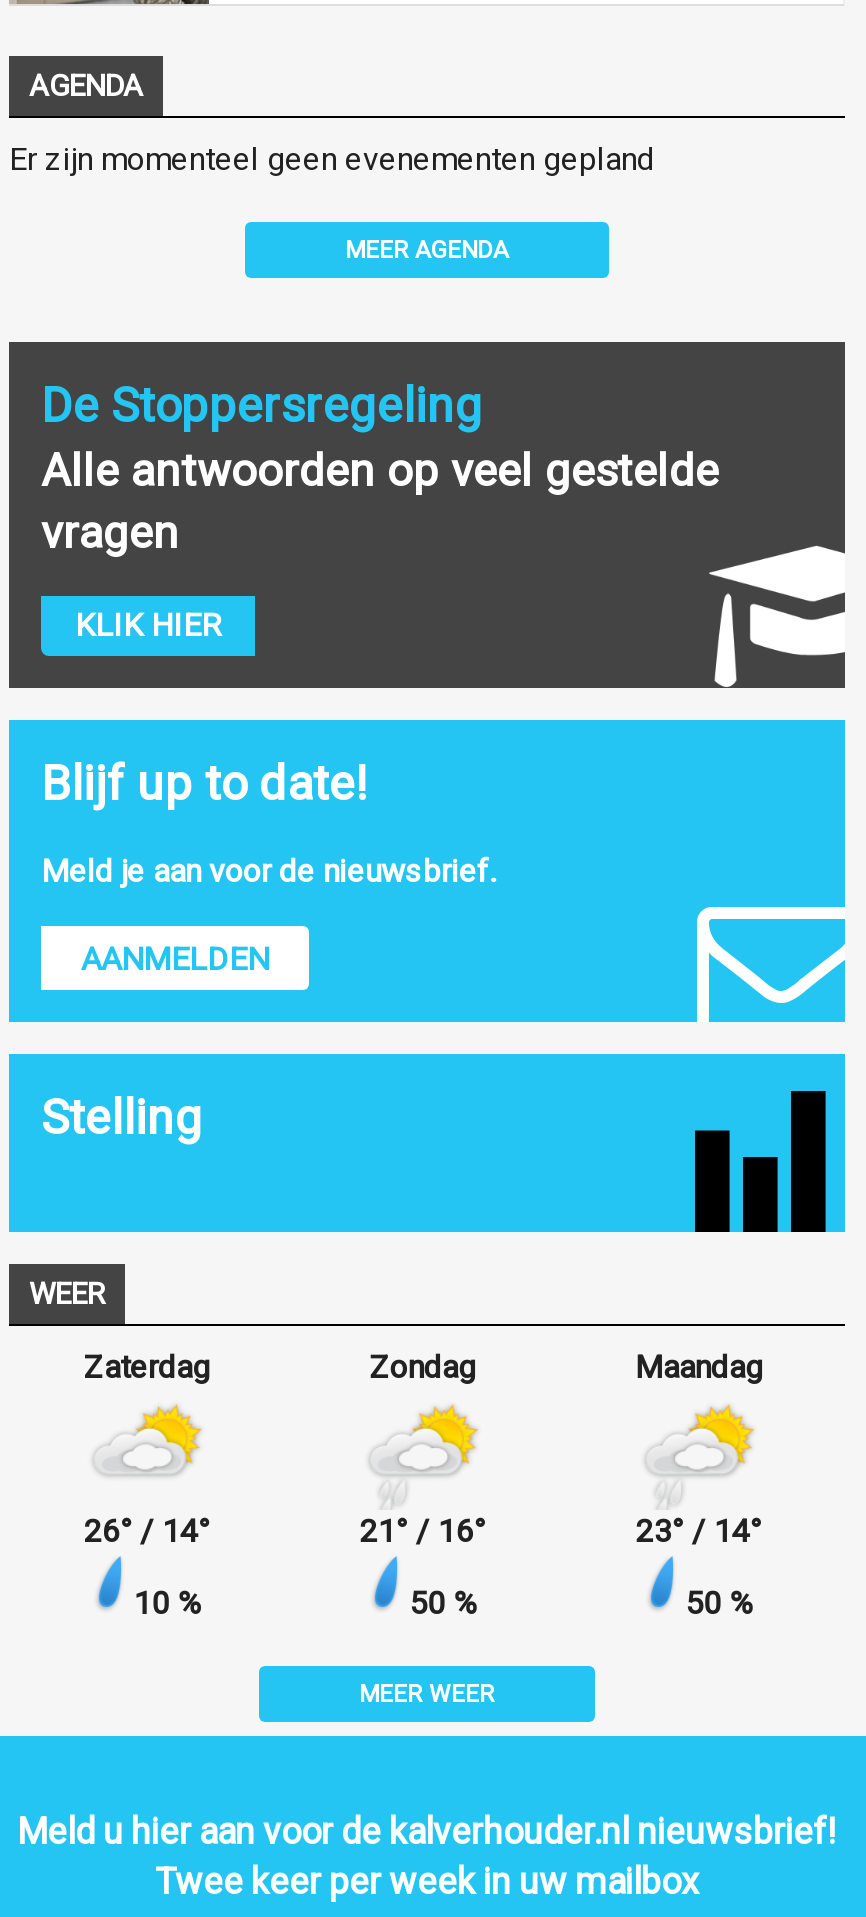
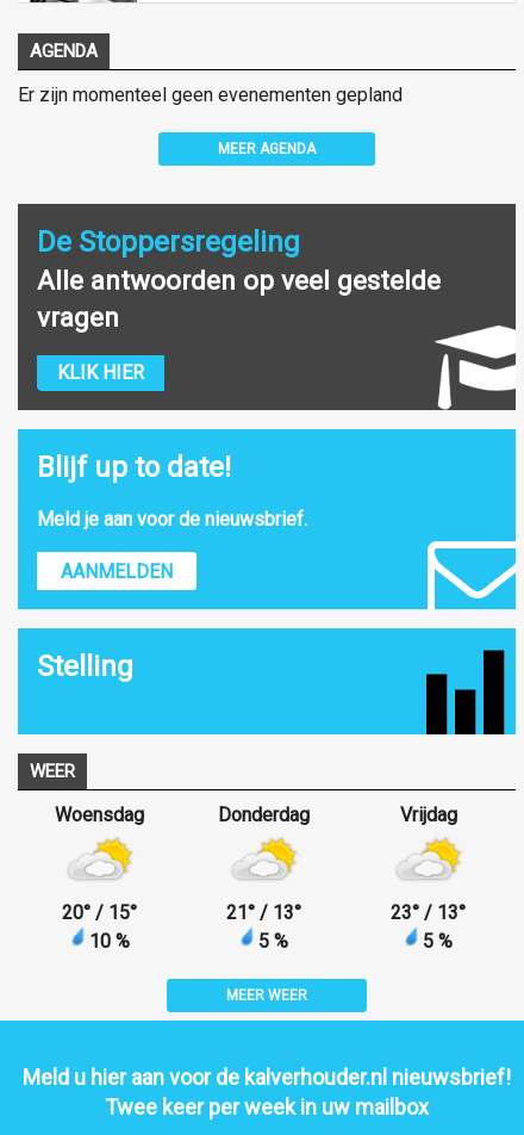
[84,1348,210,1386] Zaterdag -> [55,803,145,826] Woensdag
[370,1348,476,1386] Zondag -> [218,803,310,826] Donderdag
[635,1348,763,1386] Maandag -> [400,803,457,826] Vrijdag
[84,1512,210,1550] 26° / 14° -> [63,901,138,924] 20° / 15°
[360,1512,486,1622] 21 ° / 16° | 50 % -> [227,901,302,952] 21 ° / 13° | 5 %
[636,1512,762,1622] 23° / 14° | 50 % -> [391,901,466,952] 23° / 13° | 5 %

